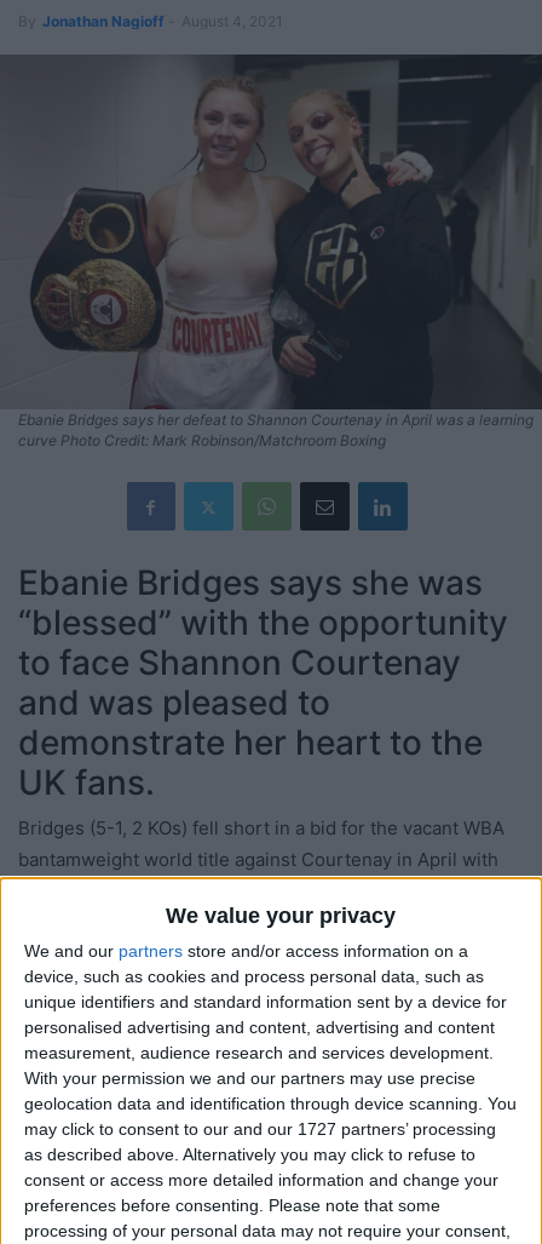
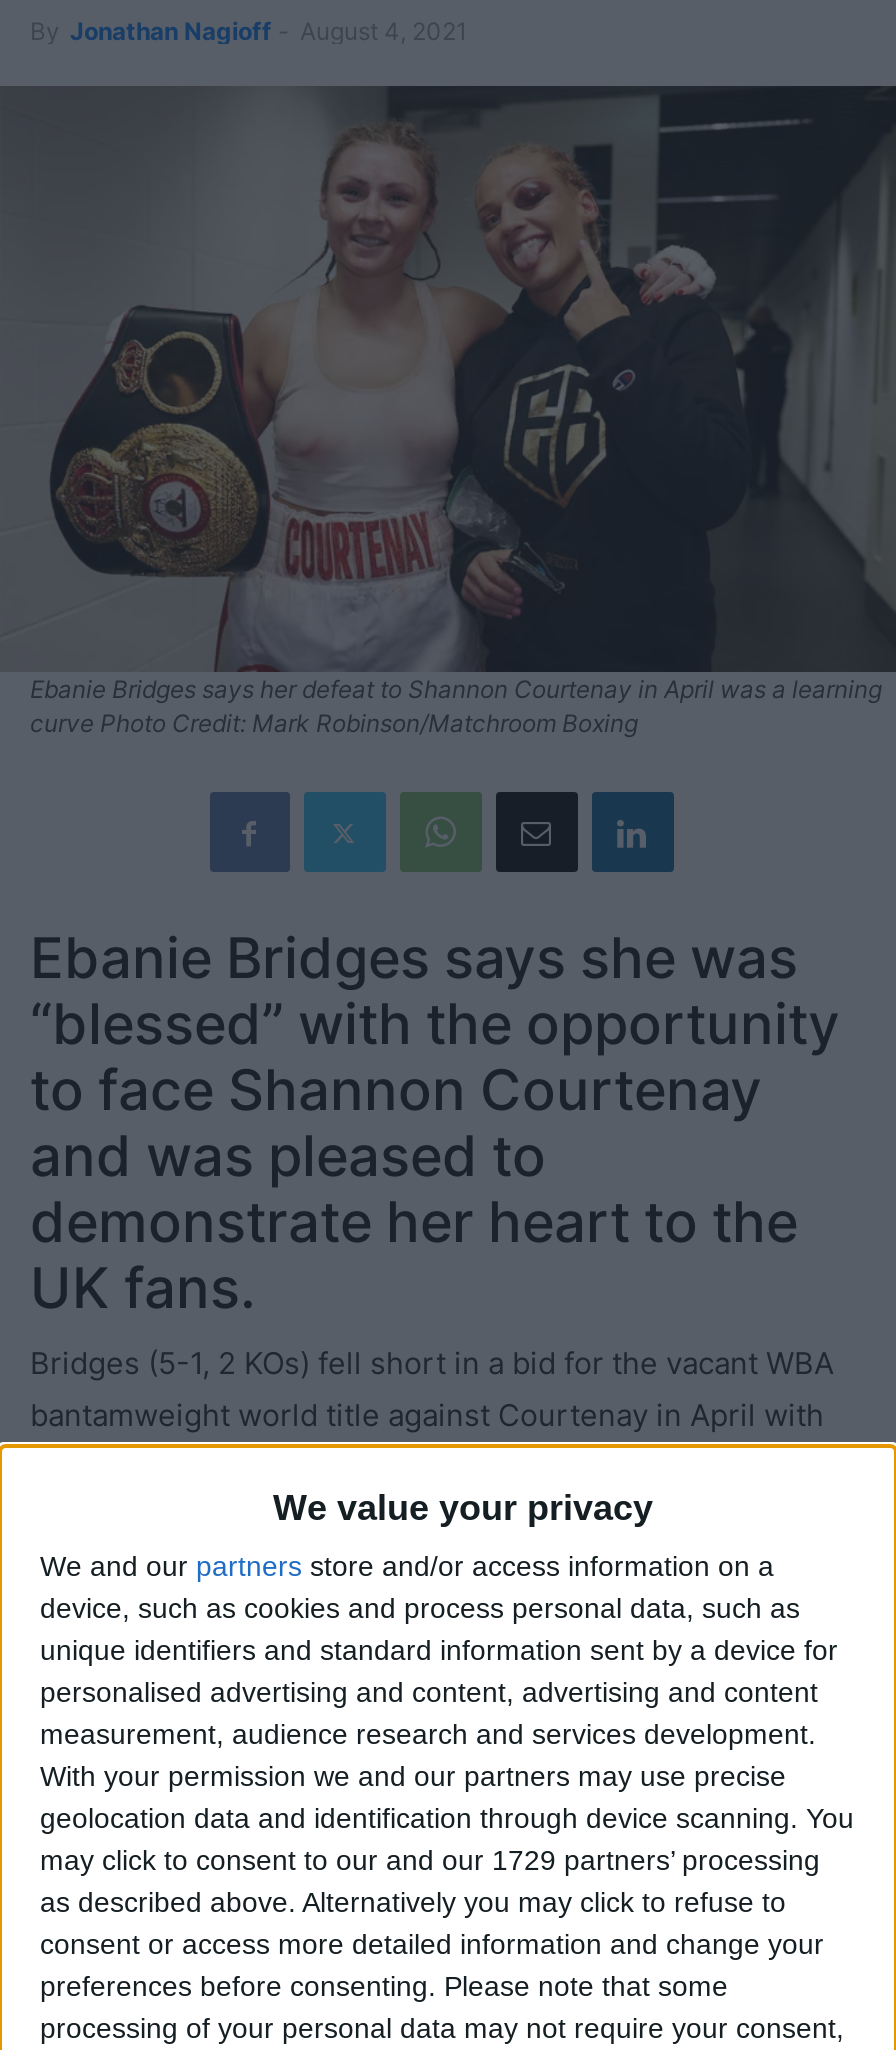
[24,1119,496,1138] may click to consent to our and our 1727 partners’ processing -> [40,1844,820,1876] may click to consent to our and our 1729 partners’ processing

